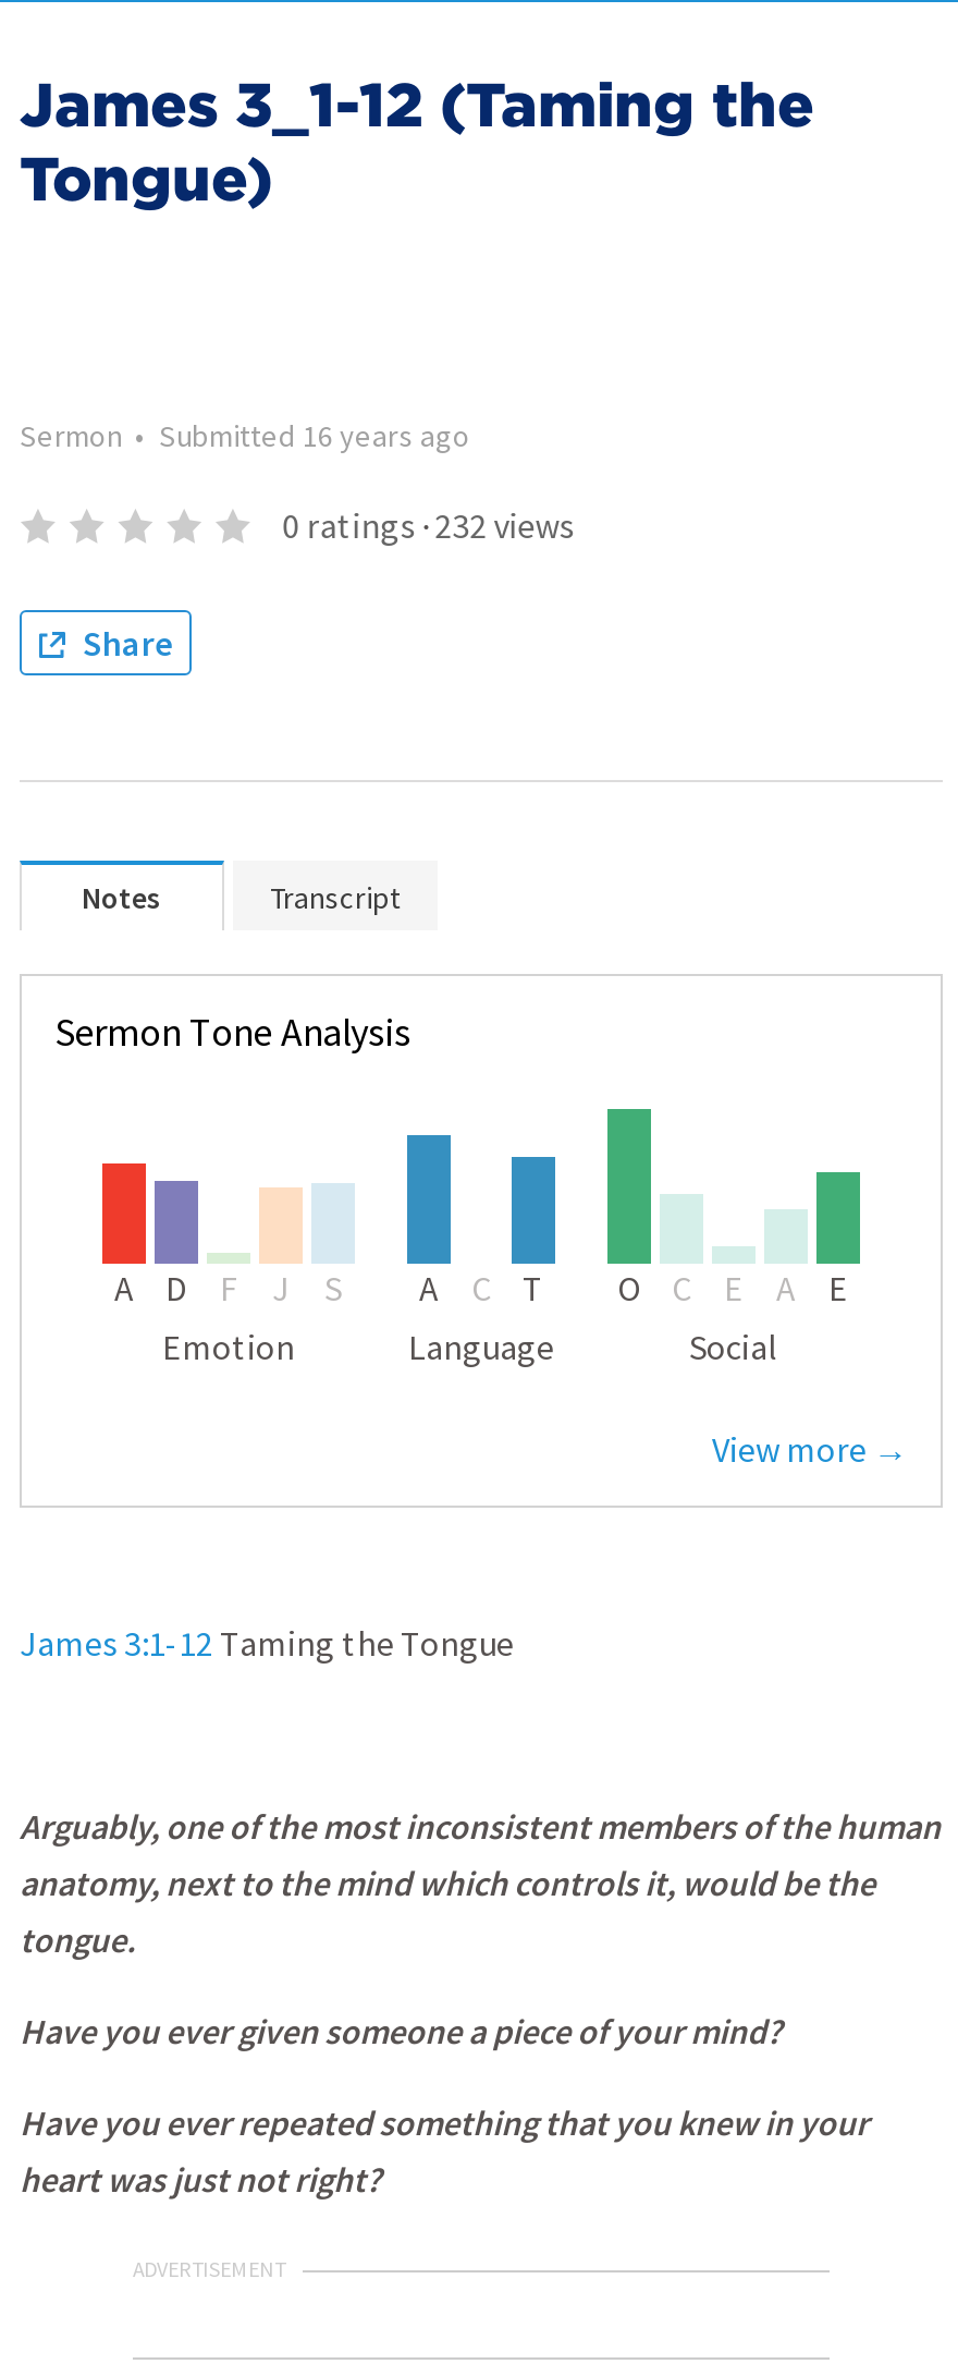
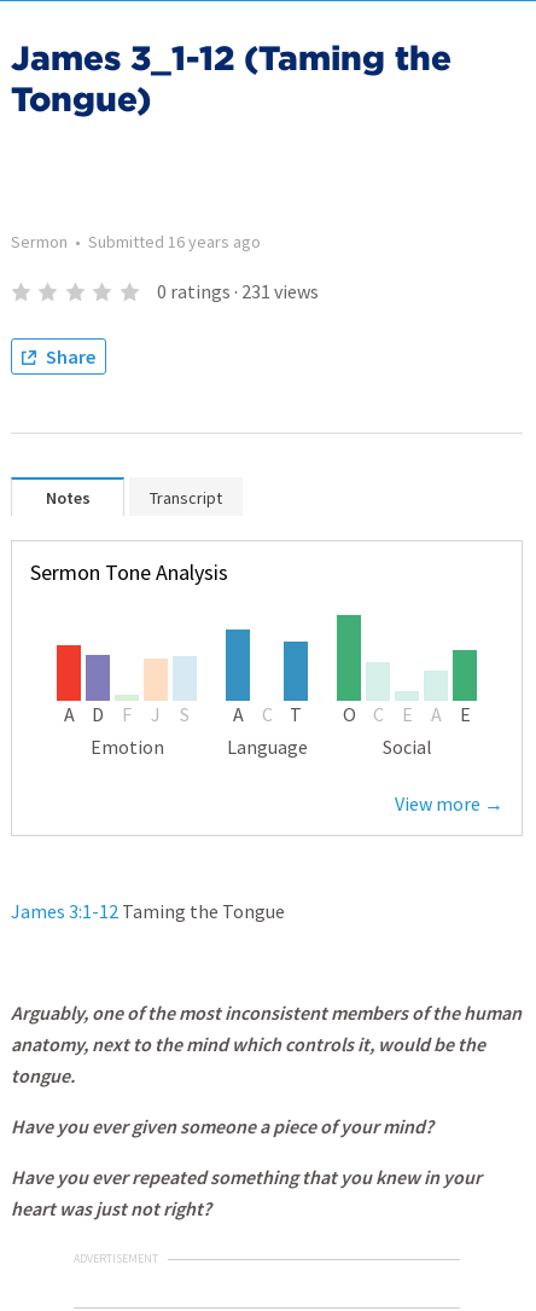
[282,503,574,547] 0 ratings · 232 views -> [157,279,318,303] 0 ratings · 231 views

